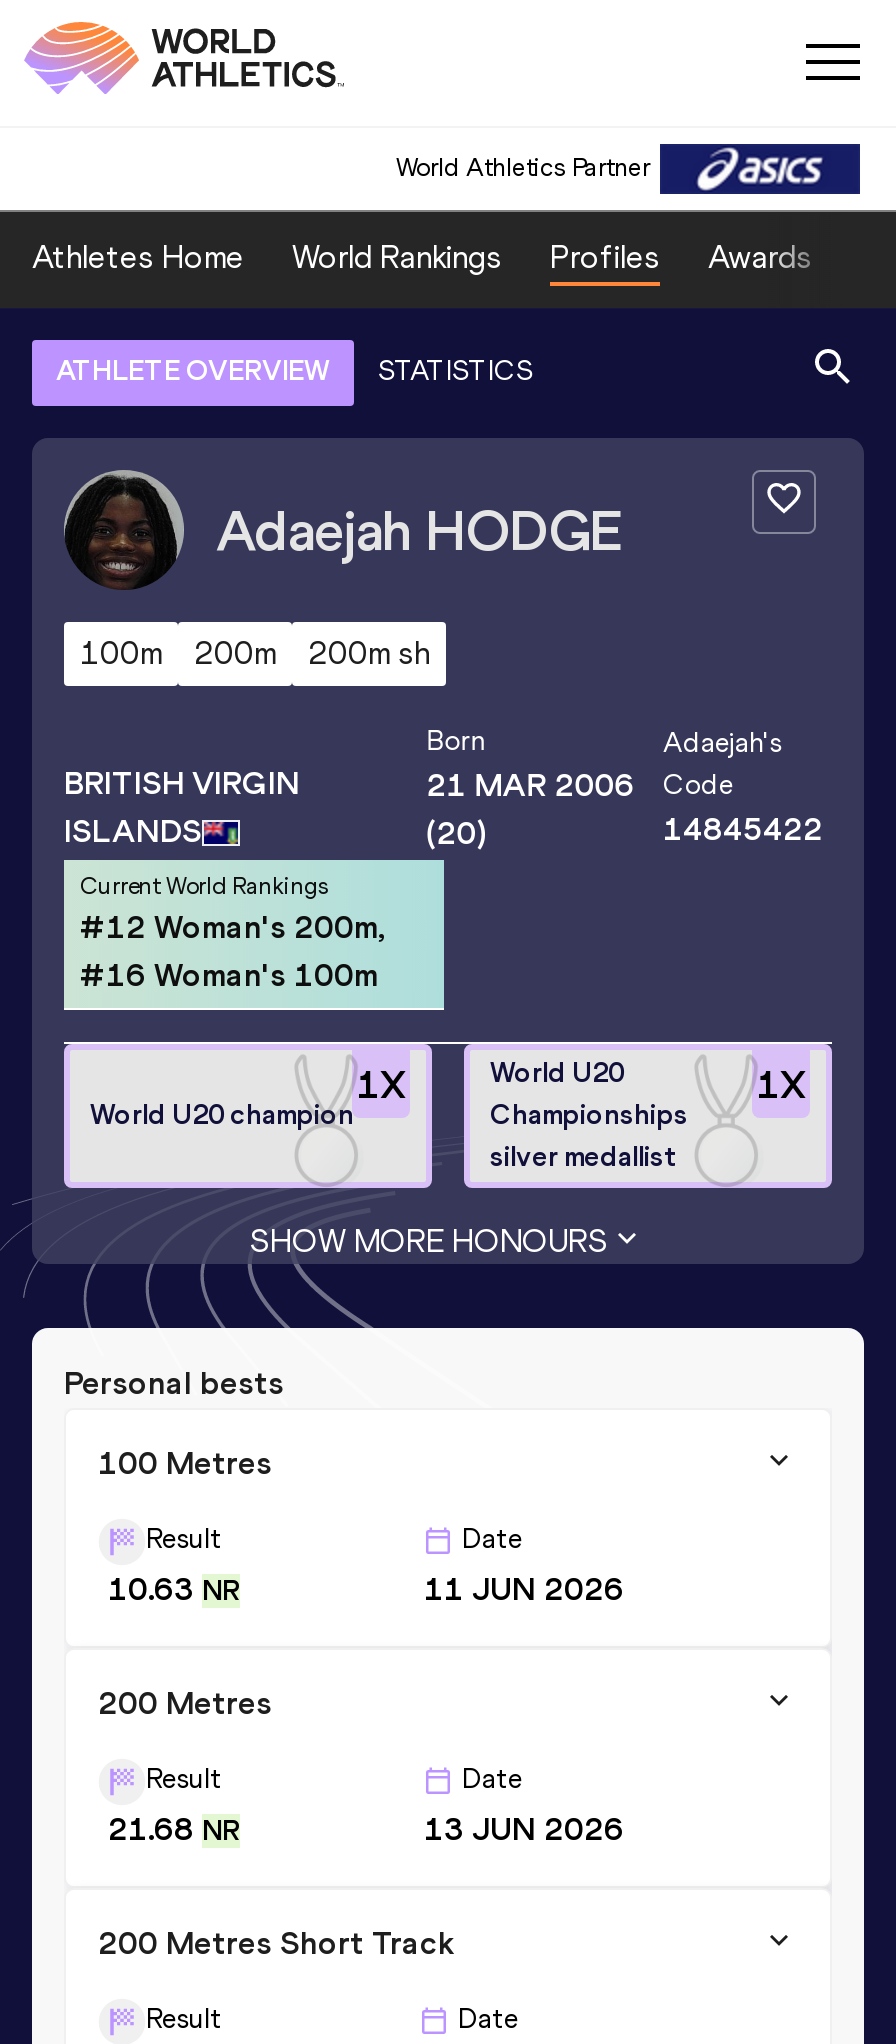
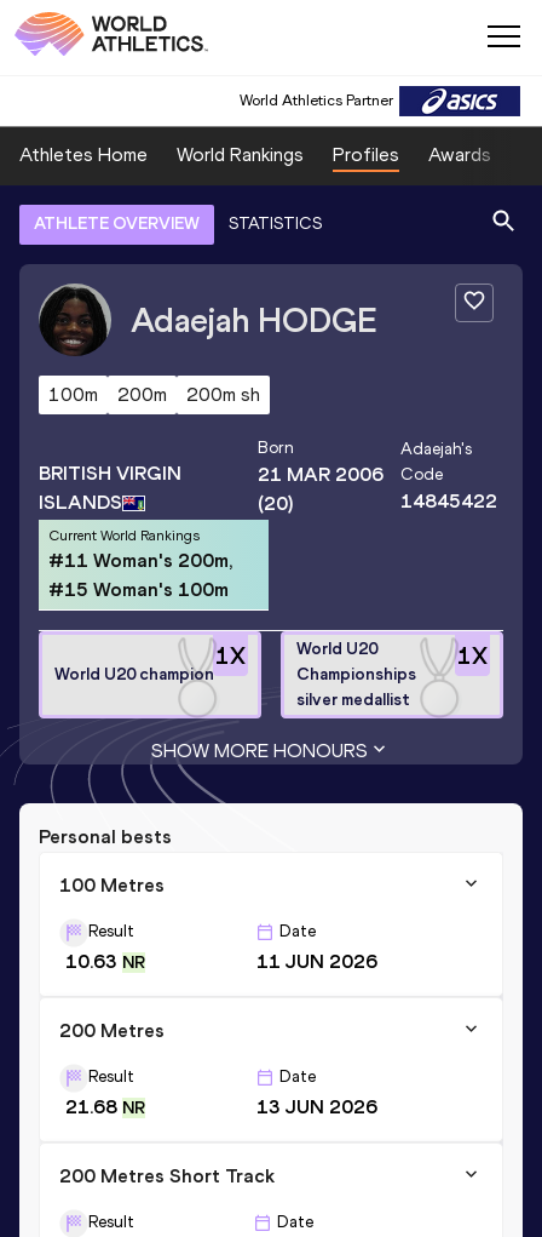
[80,907,384,945] #12 Woman's 200m, -> [48,548,232,571] #11 Woman's 200m,
[80,955,378,993] #16 Woman's 100m -> [48,577,229,600] #15 Woman's 100m

